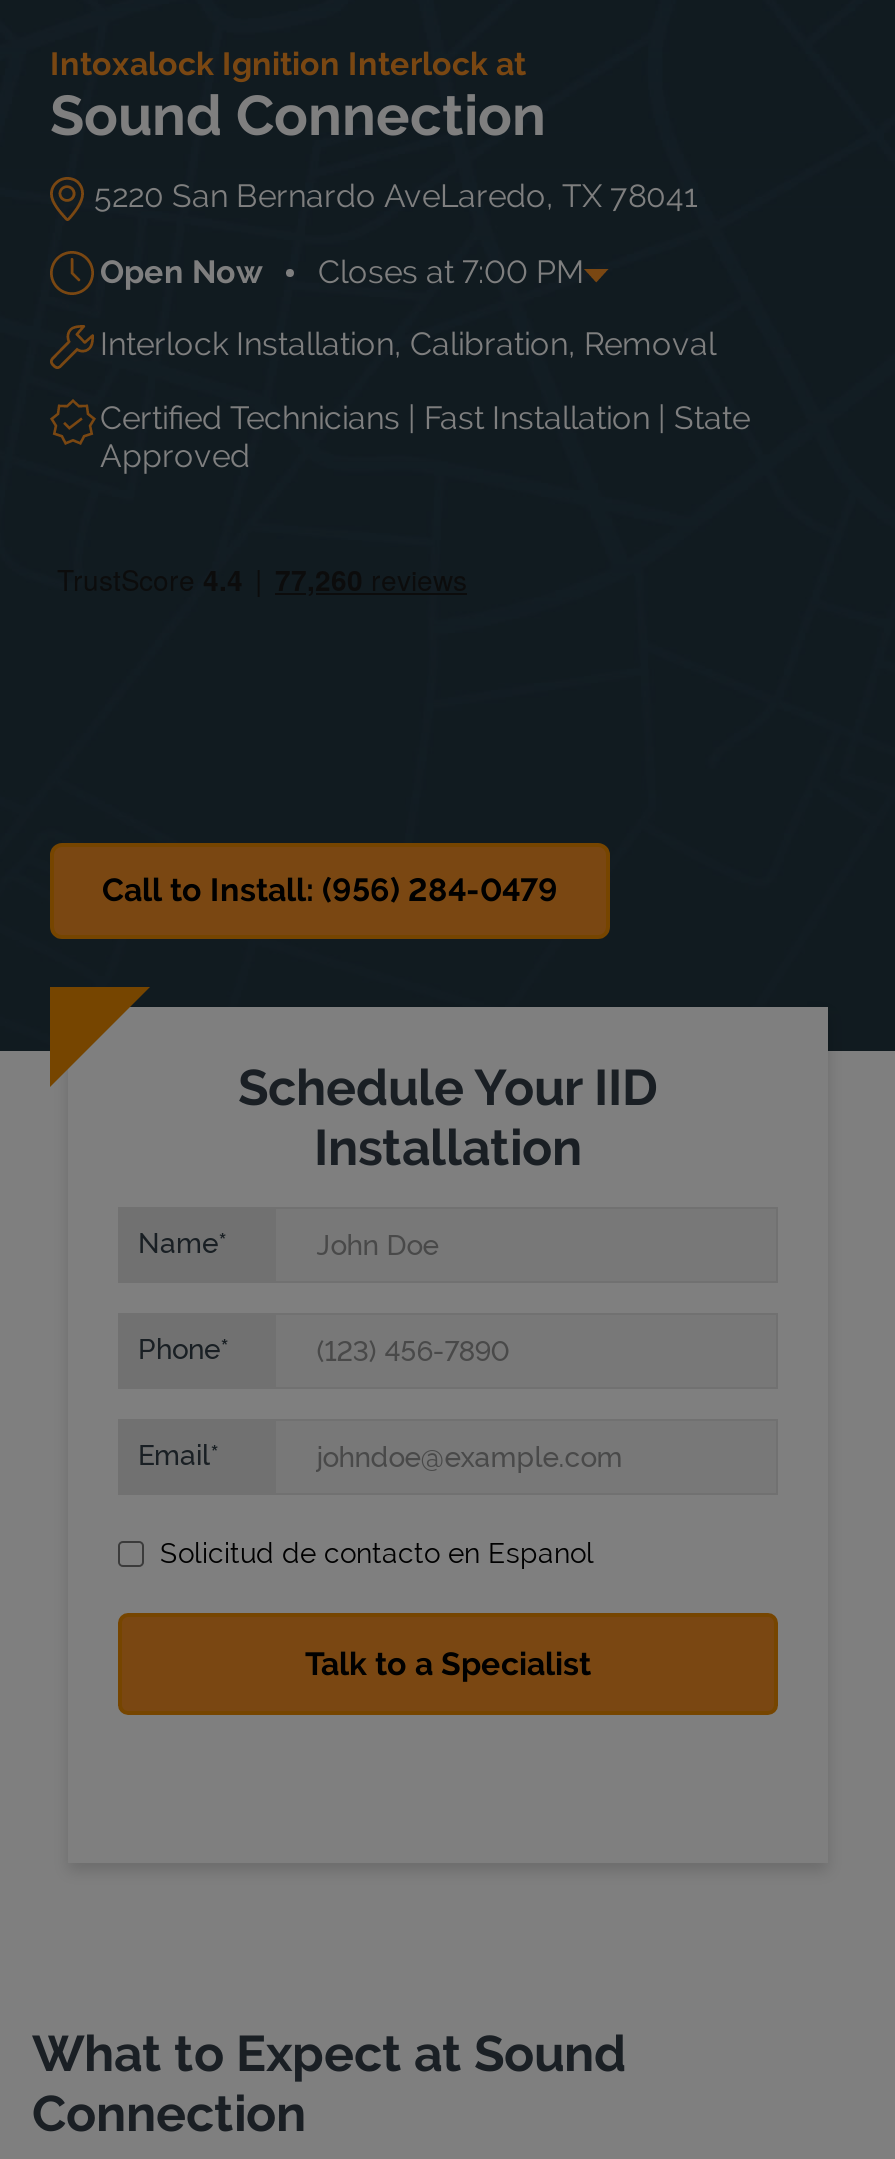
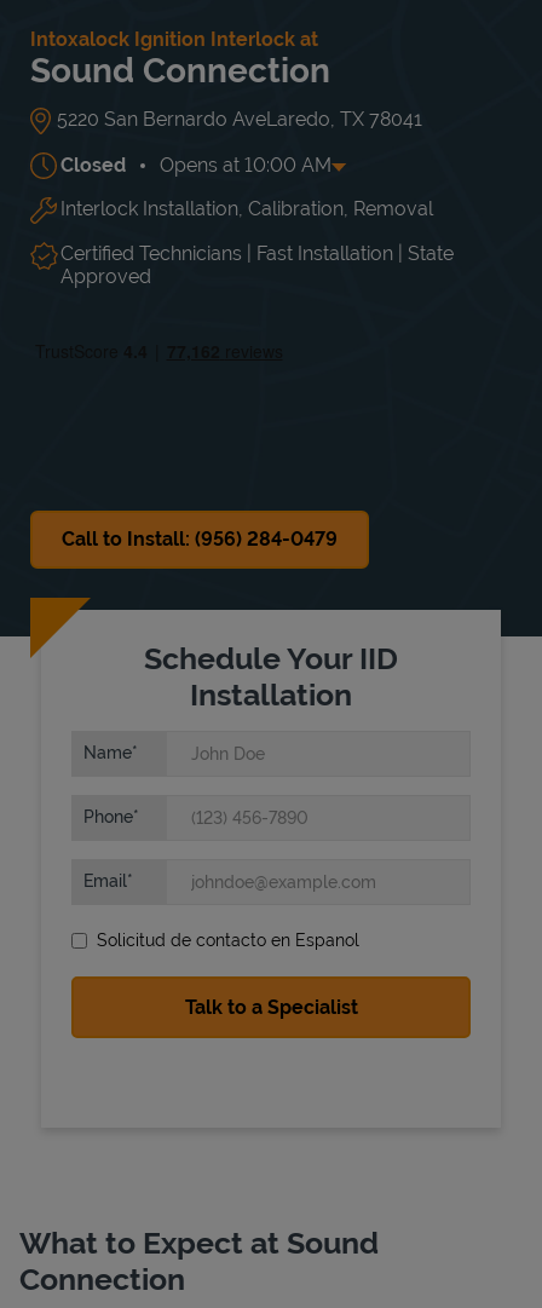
[100,253,584,291] Open Now | Closes at 7:00 PM -> [60,154,331,177] Closed | Opens at 10:00 AM

